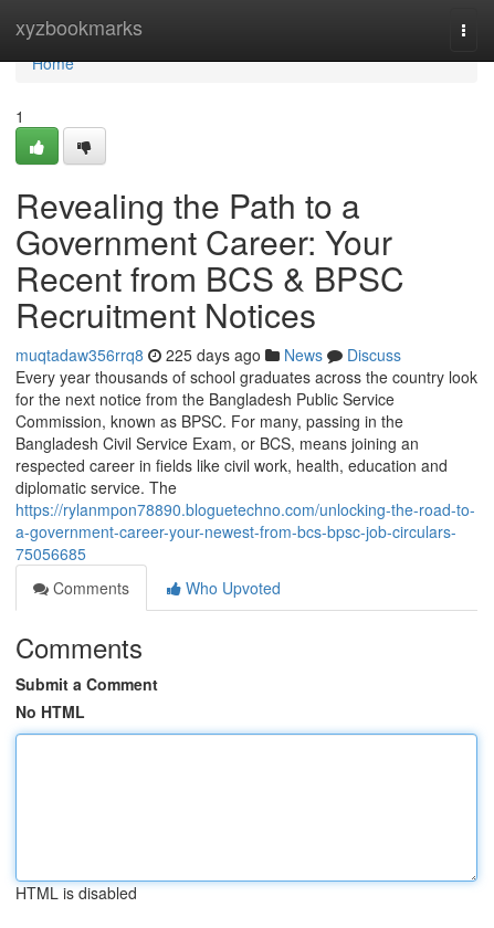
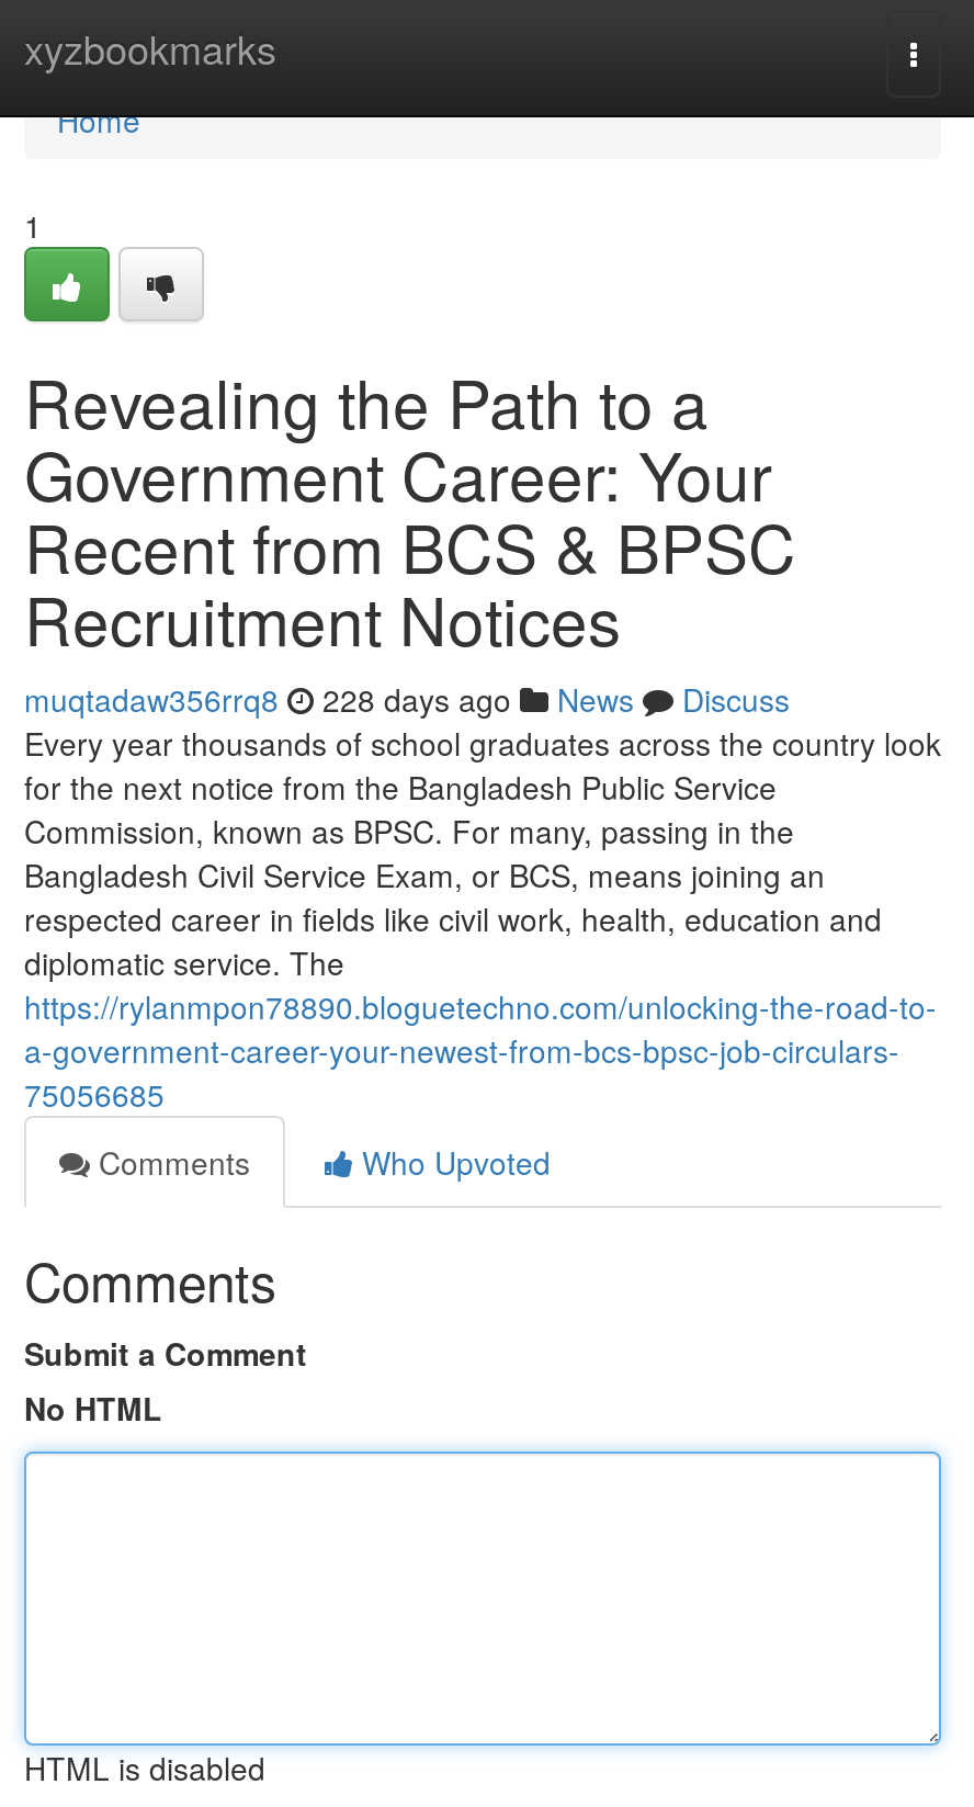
[15,344,401,366] muqtadaw356rrq8 225 days ago News Discuss -> [24,677,790,721] muqtadaw356rrq8 228 days ago News Discuss

